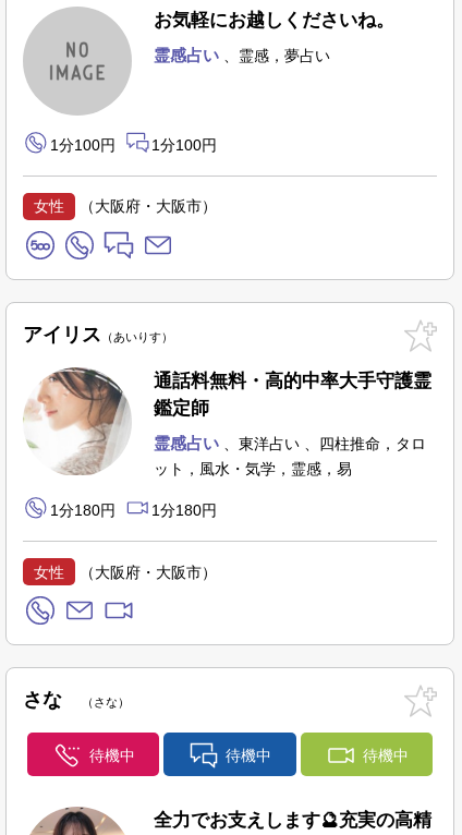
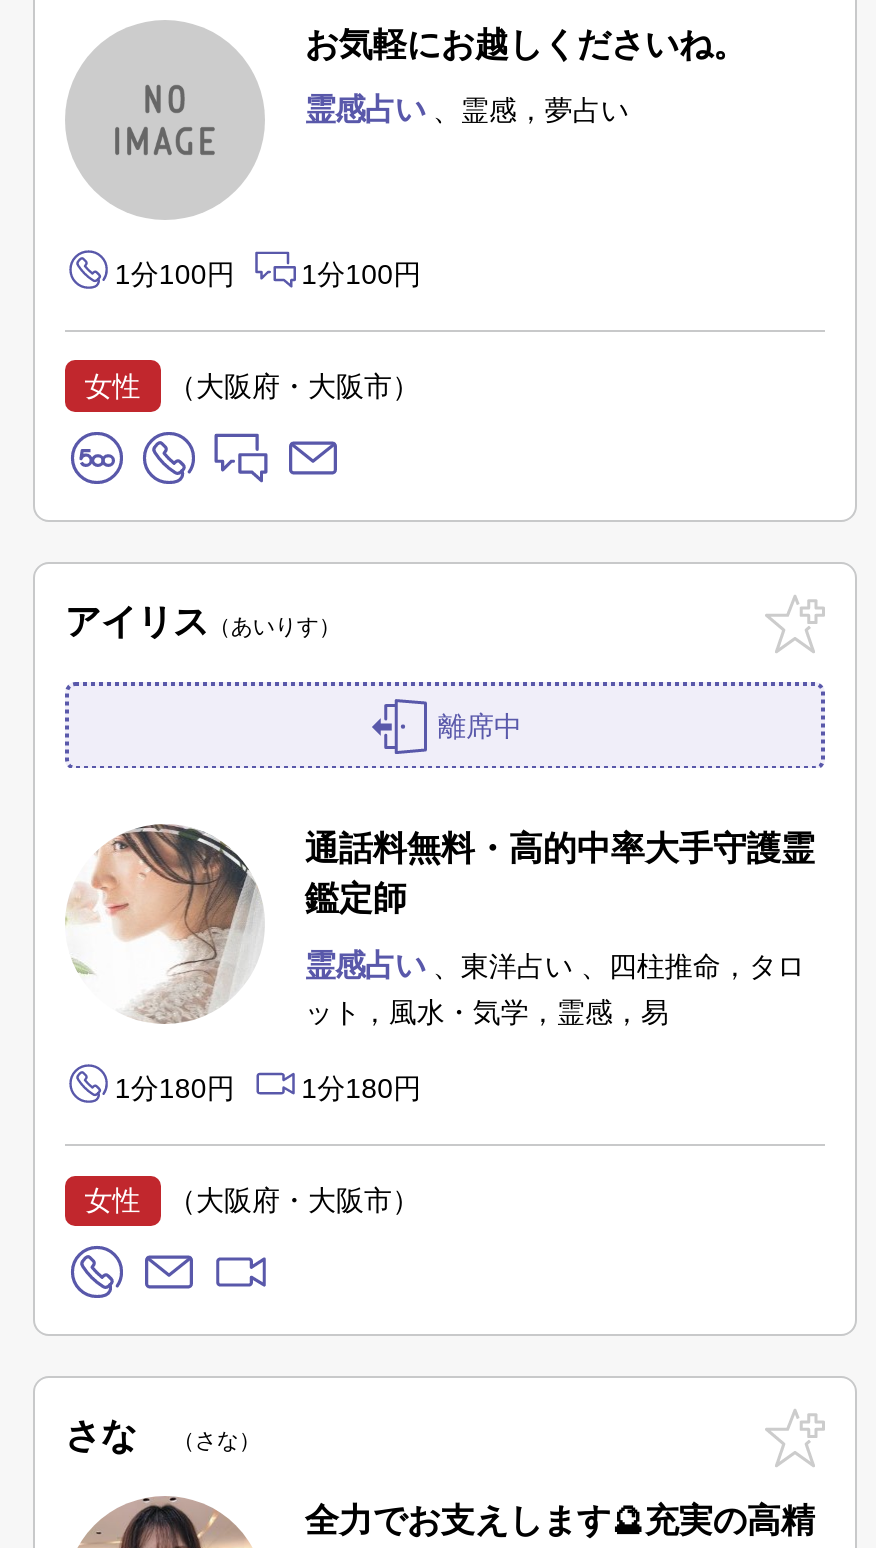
none -> [438,711,522,743] 離席中
moved [22,364,431,711] -> [63,820,815,1456]: [image] | 通話料無料・高的中率大手守護霊 | 鑑定師 | ... | さな | さな
[89,746,408,764] 待機中 | 待機中 | 待機中 -> none

